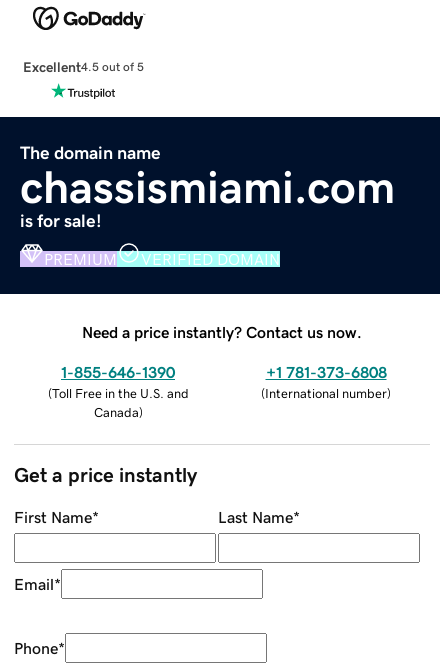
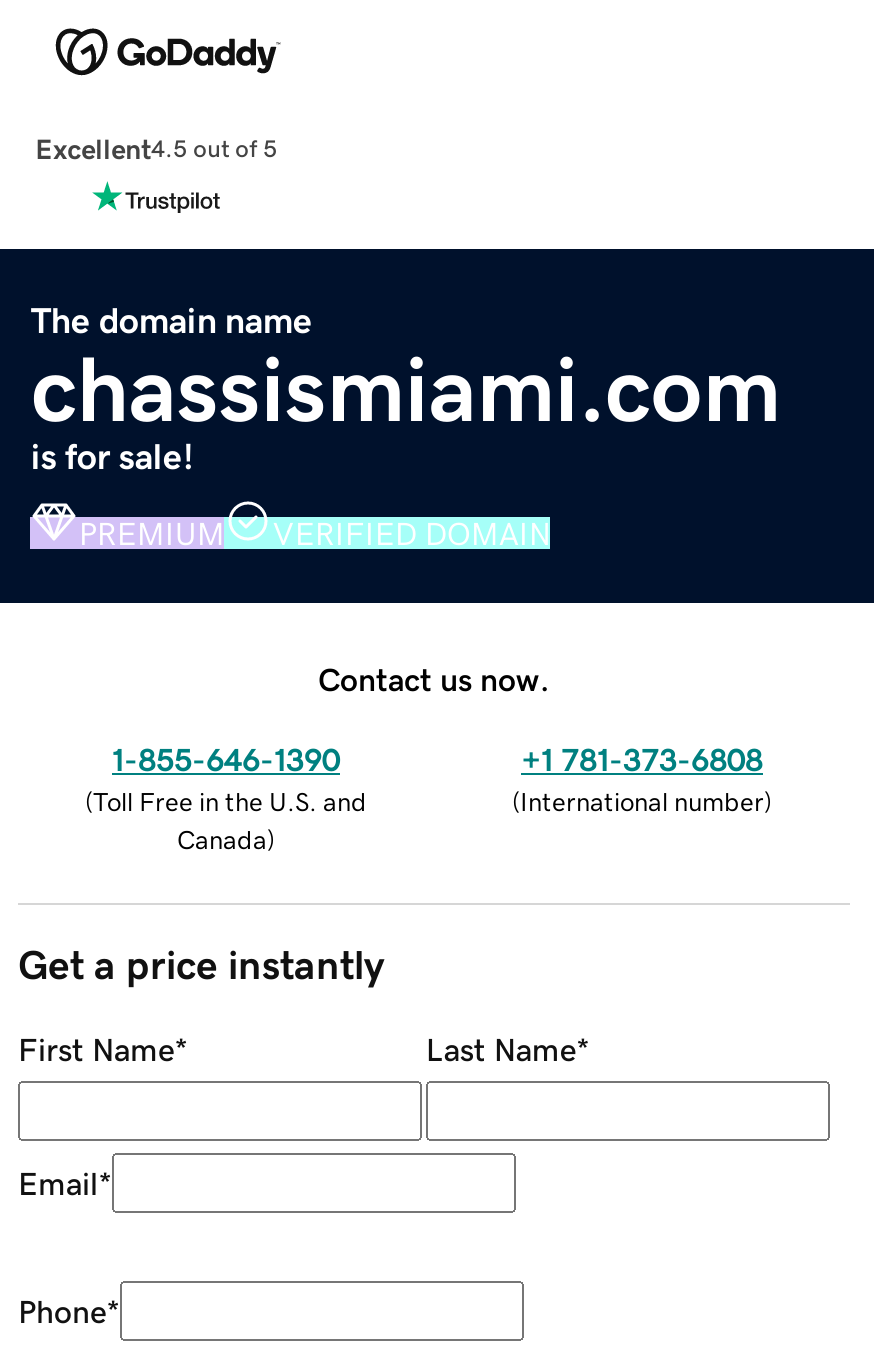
[82,324,362,340] Need a price instantly? Contact us now. -> [318,662,550,694] Contact us now.

